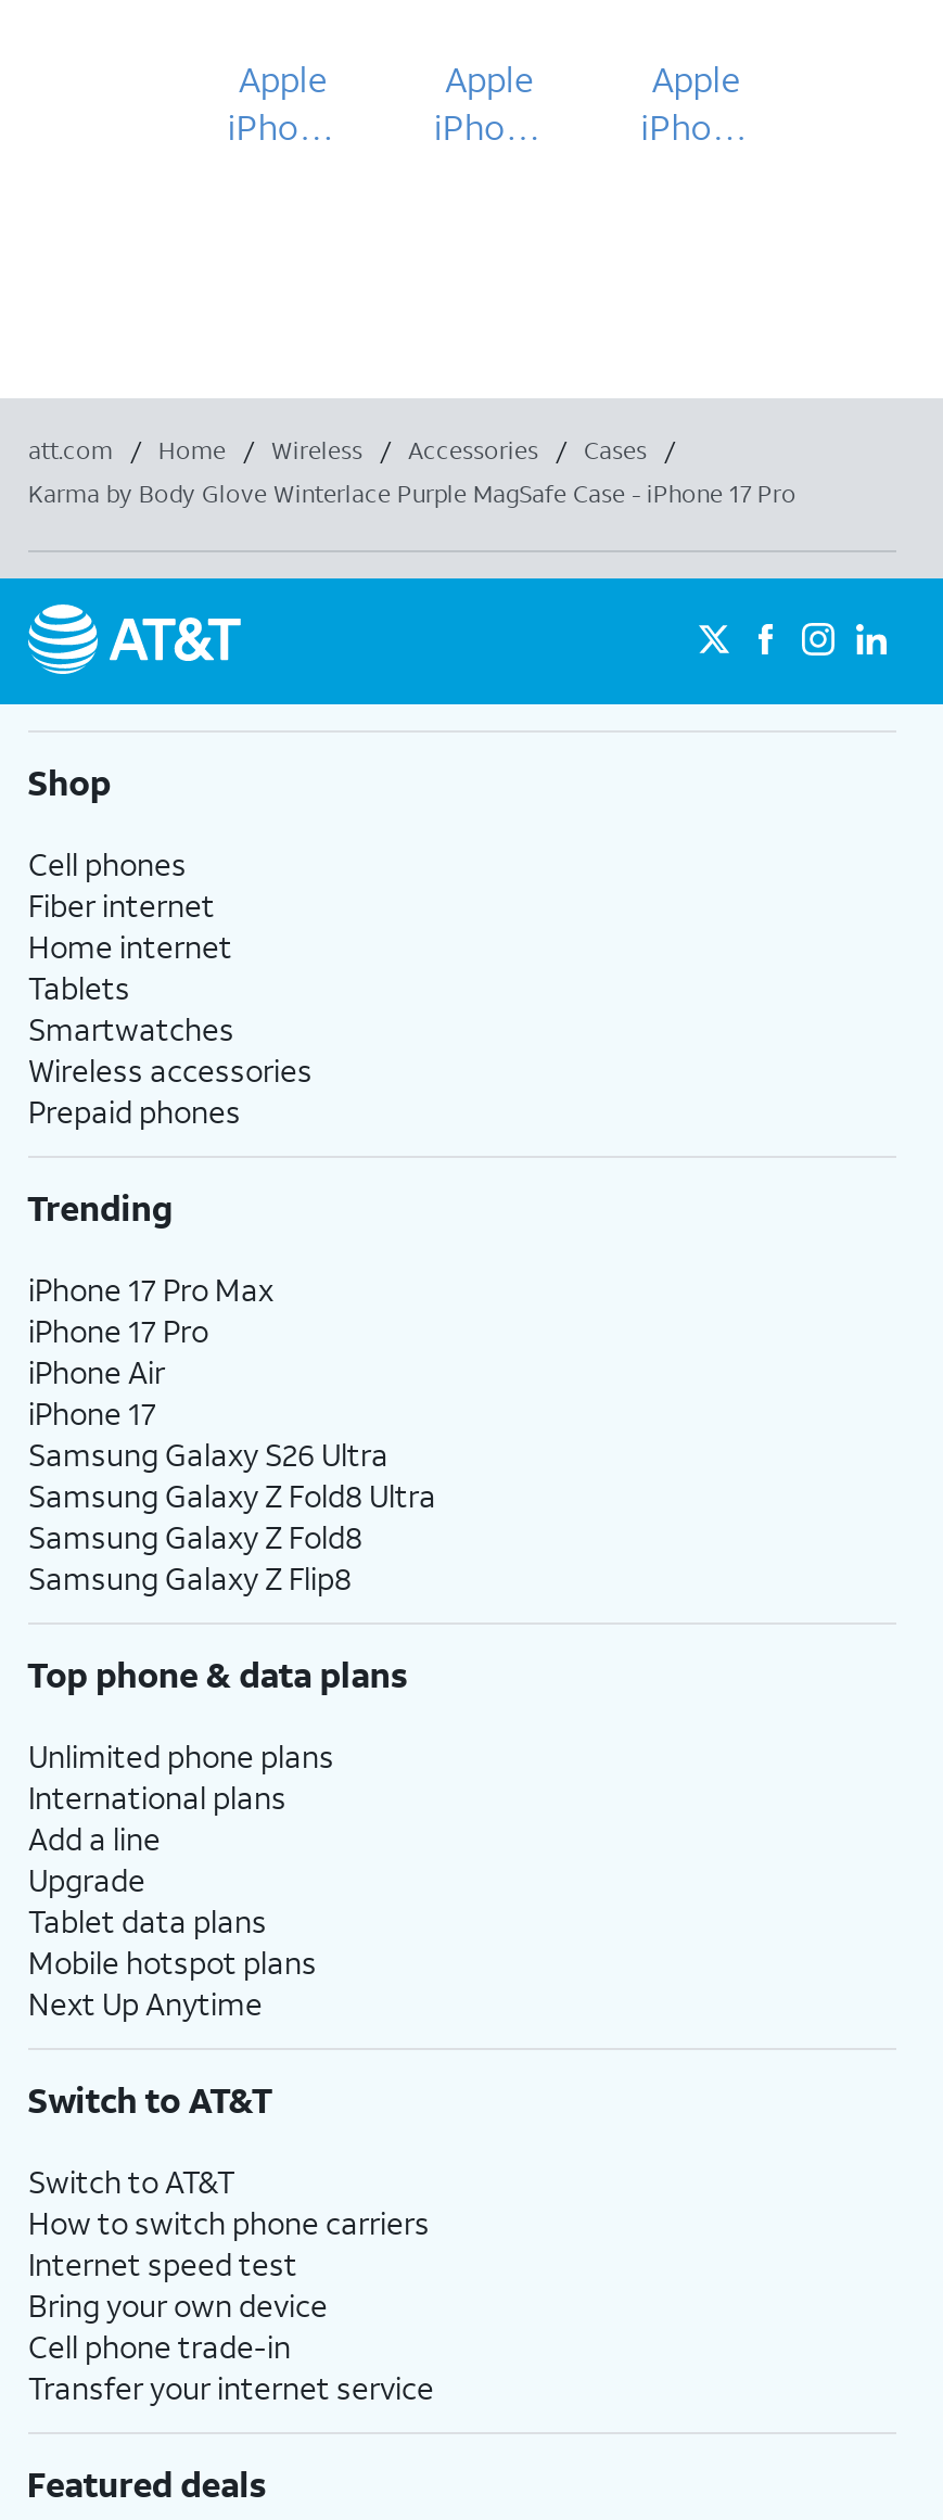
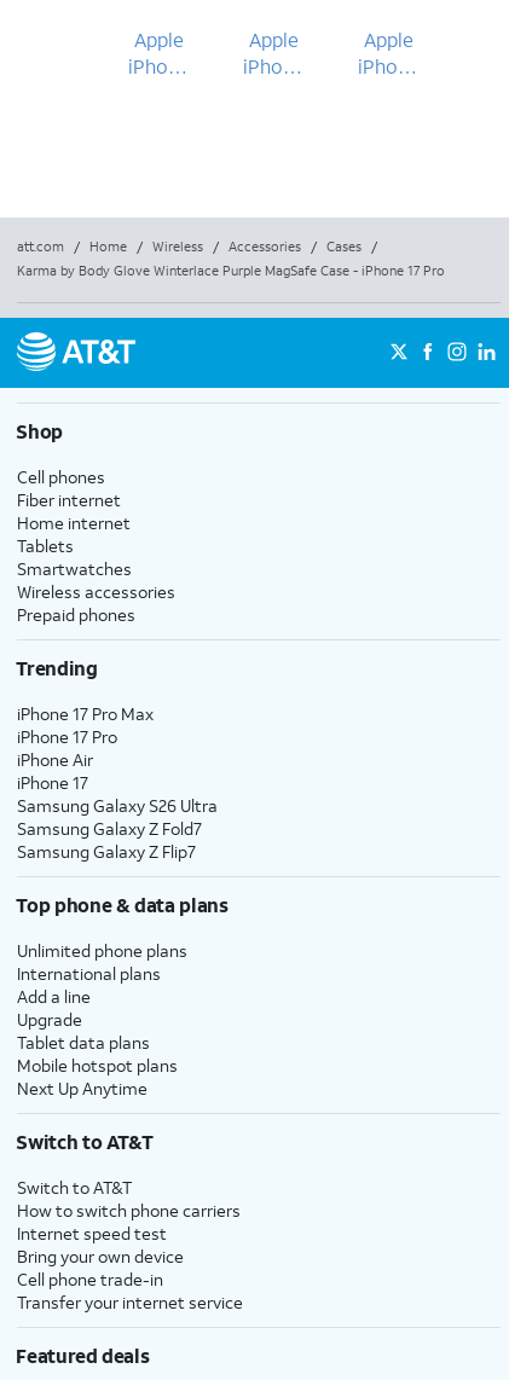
[28,1475,436,1599] Samsung Galaxy Z Fold8 Ultra | Samsung Galaxy Z Fold8 | Samsung Galaxy Z Flip8 -> [17,817,202,863] Samsung Galaxy Z Fold7 | Samsung Galaxy Z Flip7

